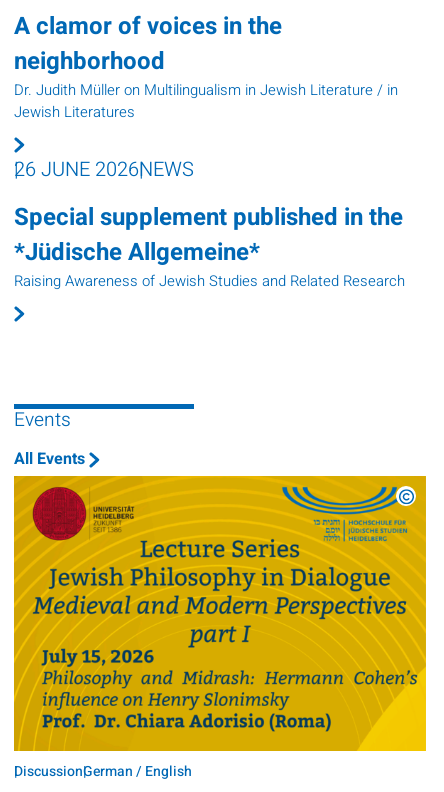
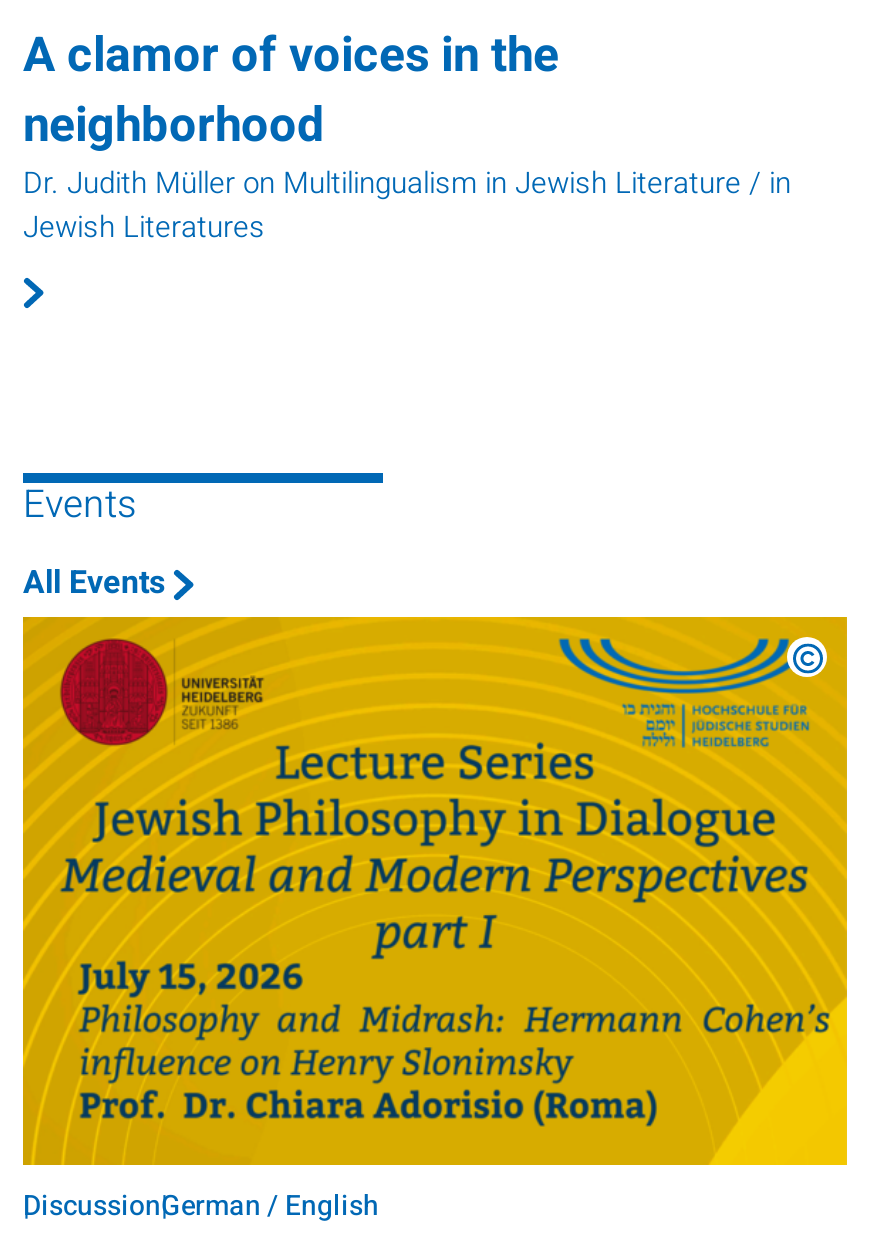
[14,155,405,292] 26 JUNE 2026NEWS | Special supplement published in the | *Jüdische Allgemeine* | Raising Awareness of Jewish Studies and Related Research -> none

